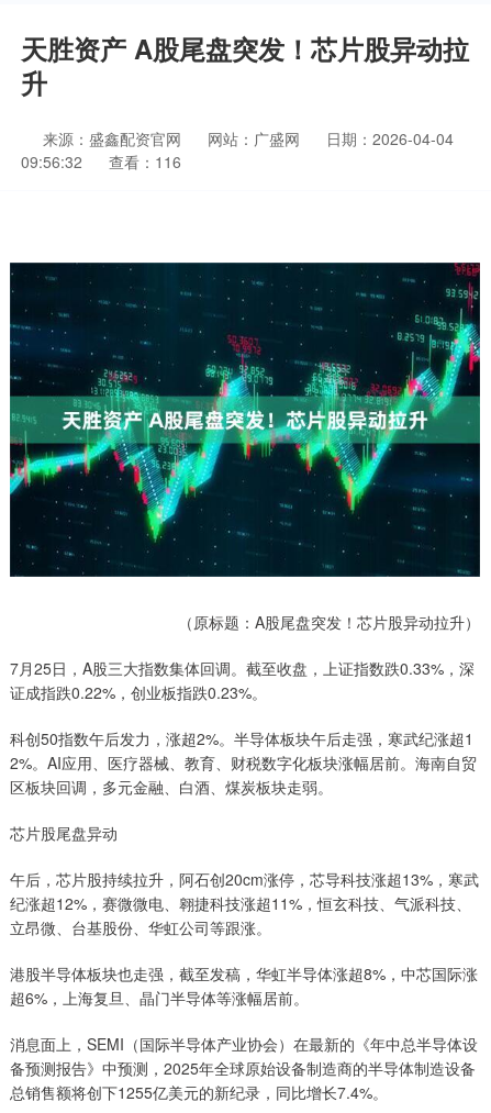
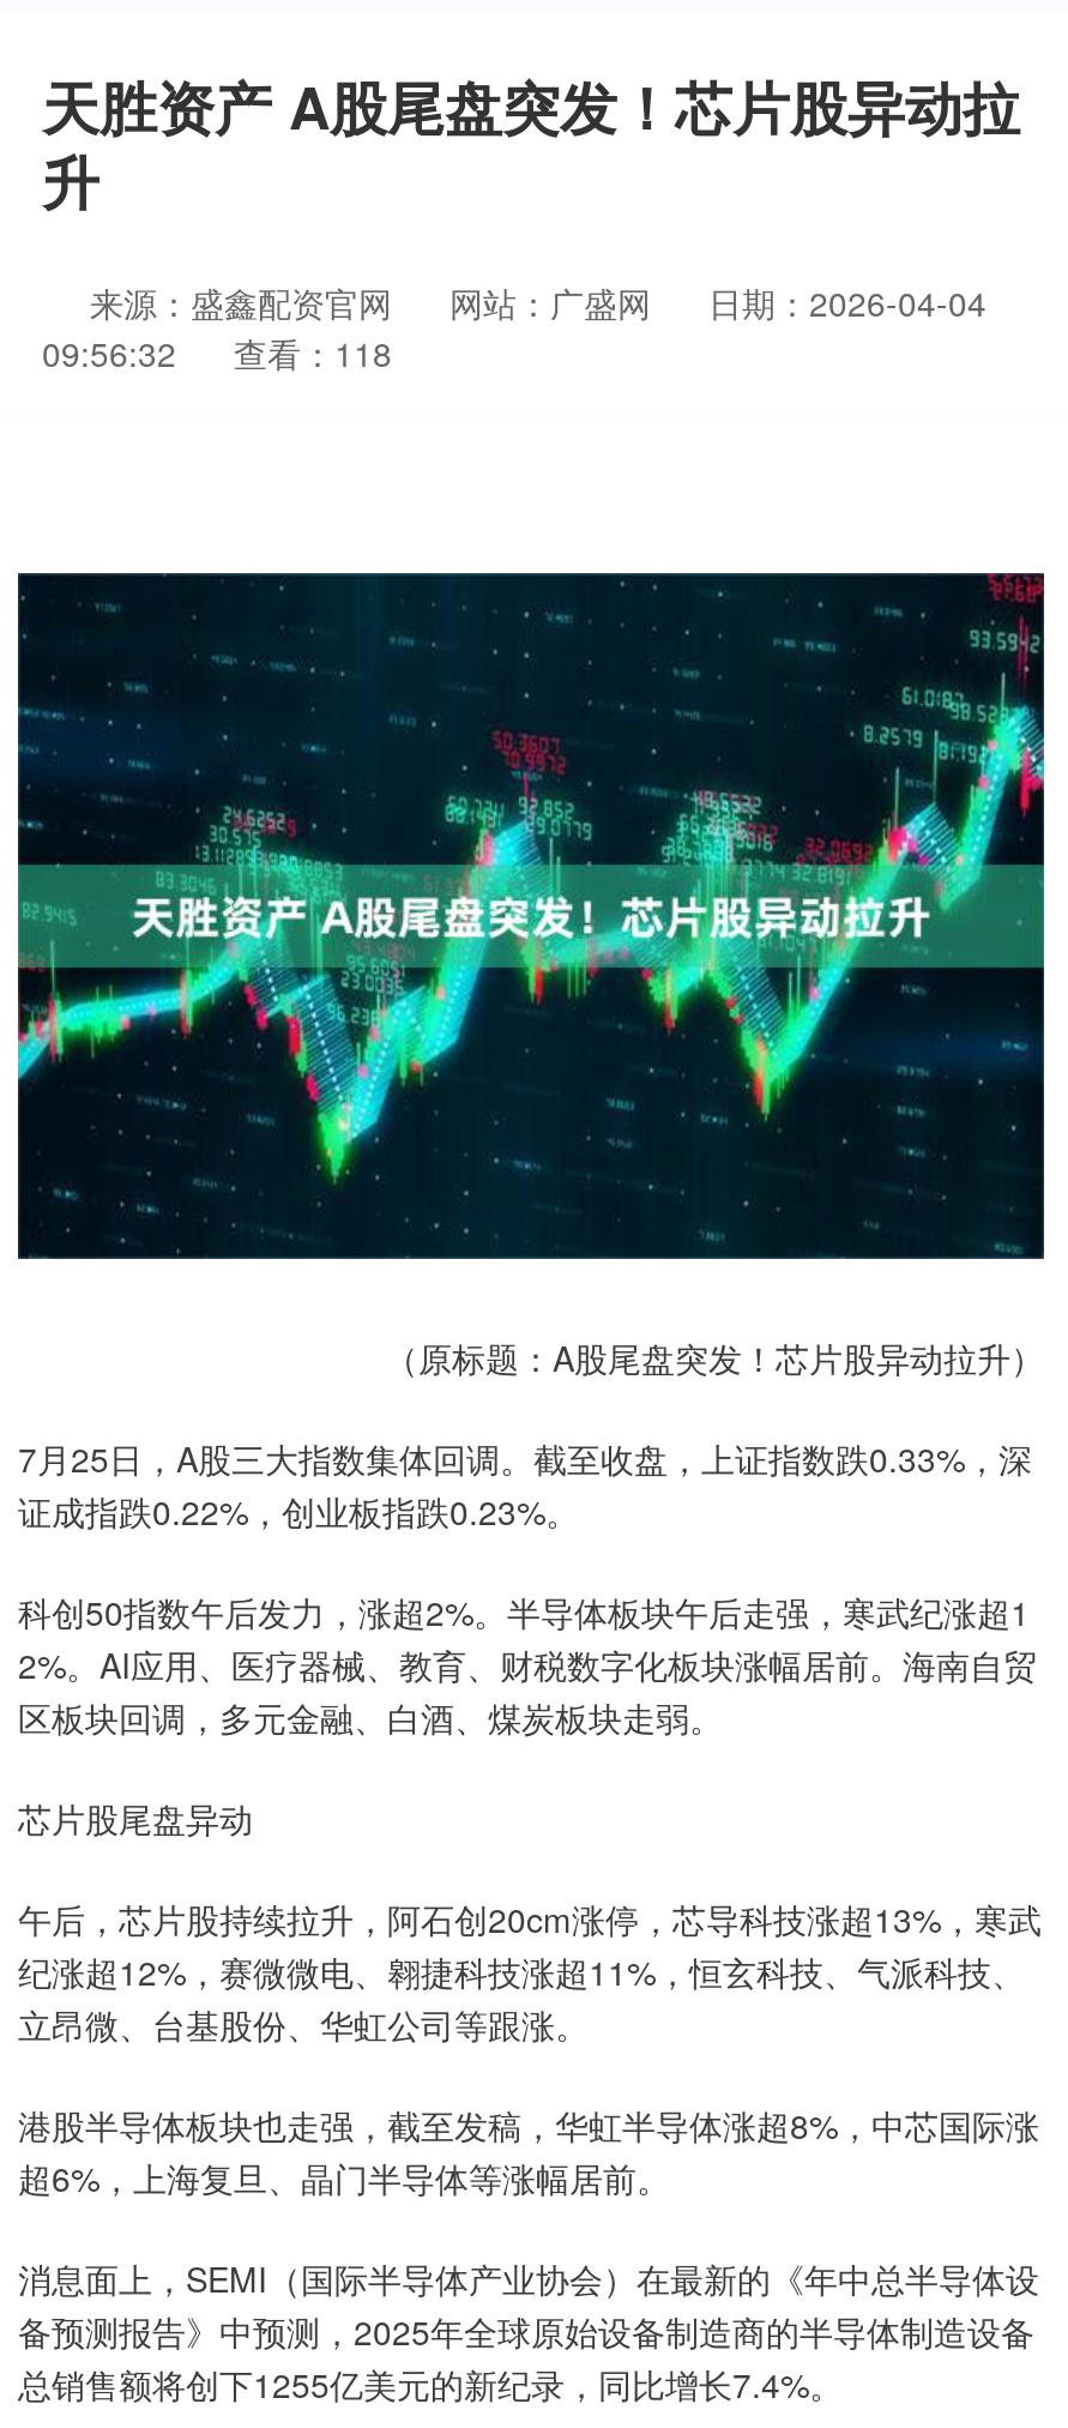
[21,151,181,173] 09:56:32 查看：116 -> [42,329,392,377] 09:56:32 查看：118

